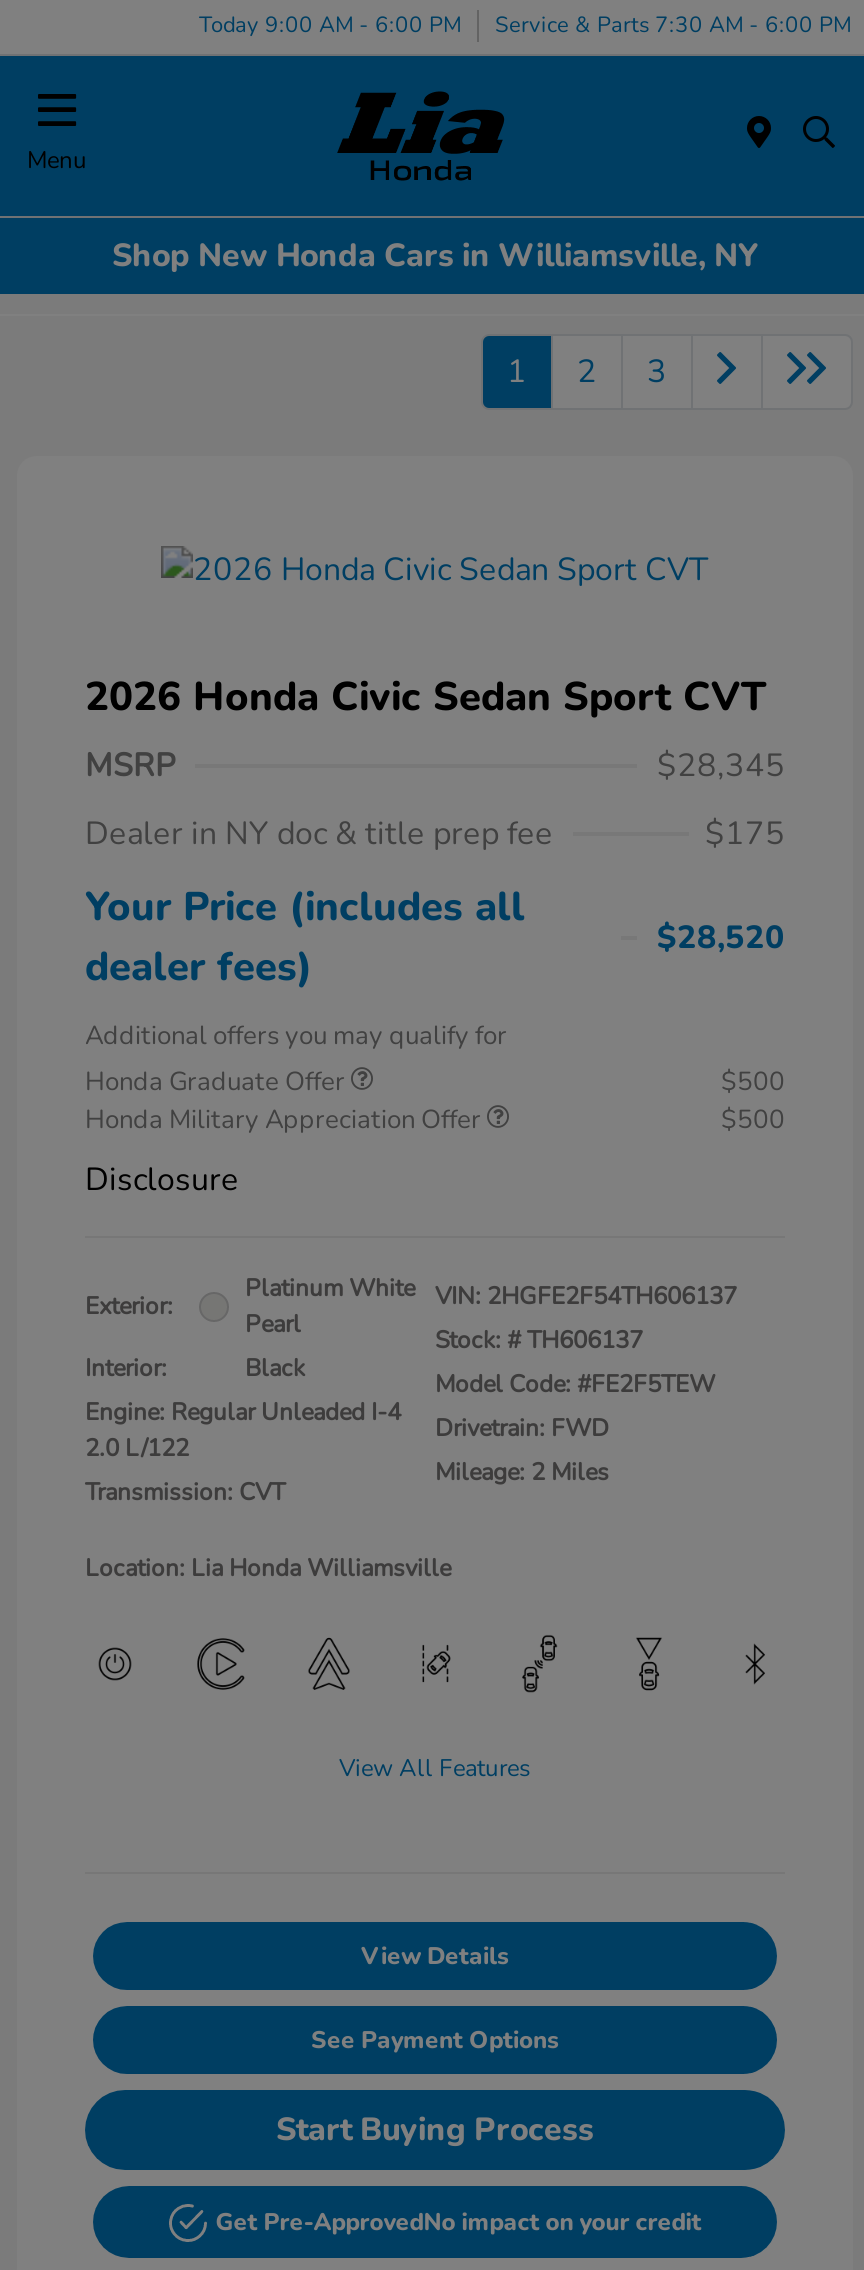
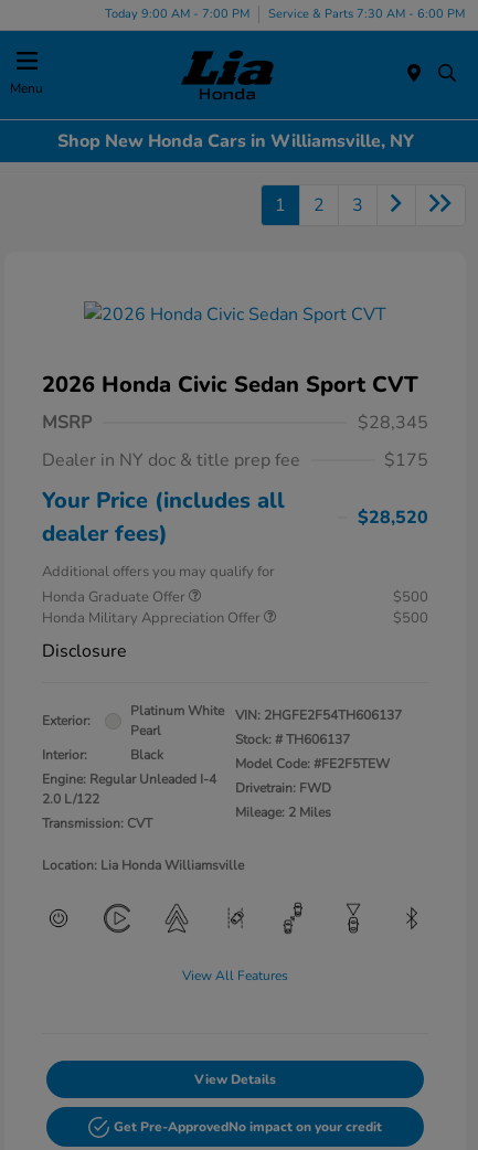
[199,9,851,39] Today 9:00 AM - 6:00 PM Service & Parts 7:30 AM - 6:00 PM -> [105,5,465,22] Today 9:00 AM - 7:00 PM Service & Parts 7:30 AM - 6:00 PM
[276,2025,594,2153] See Payment Options | Start Buying Process -> none

